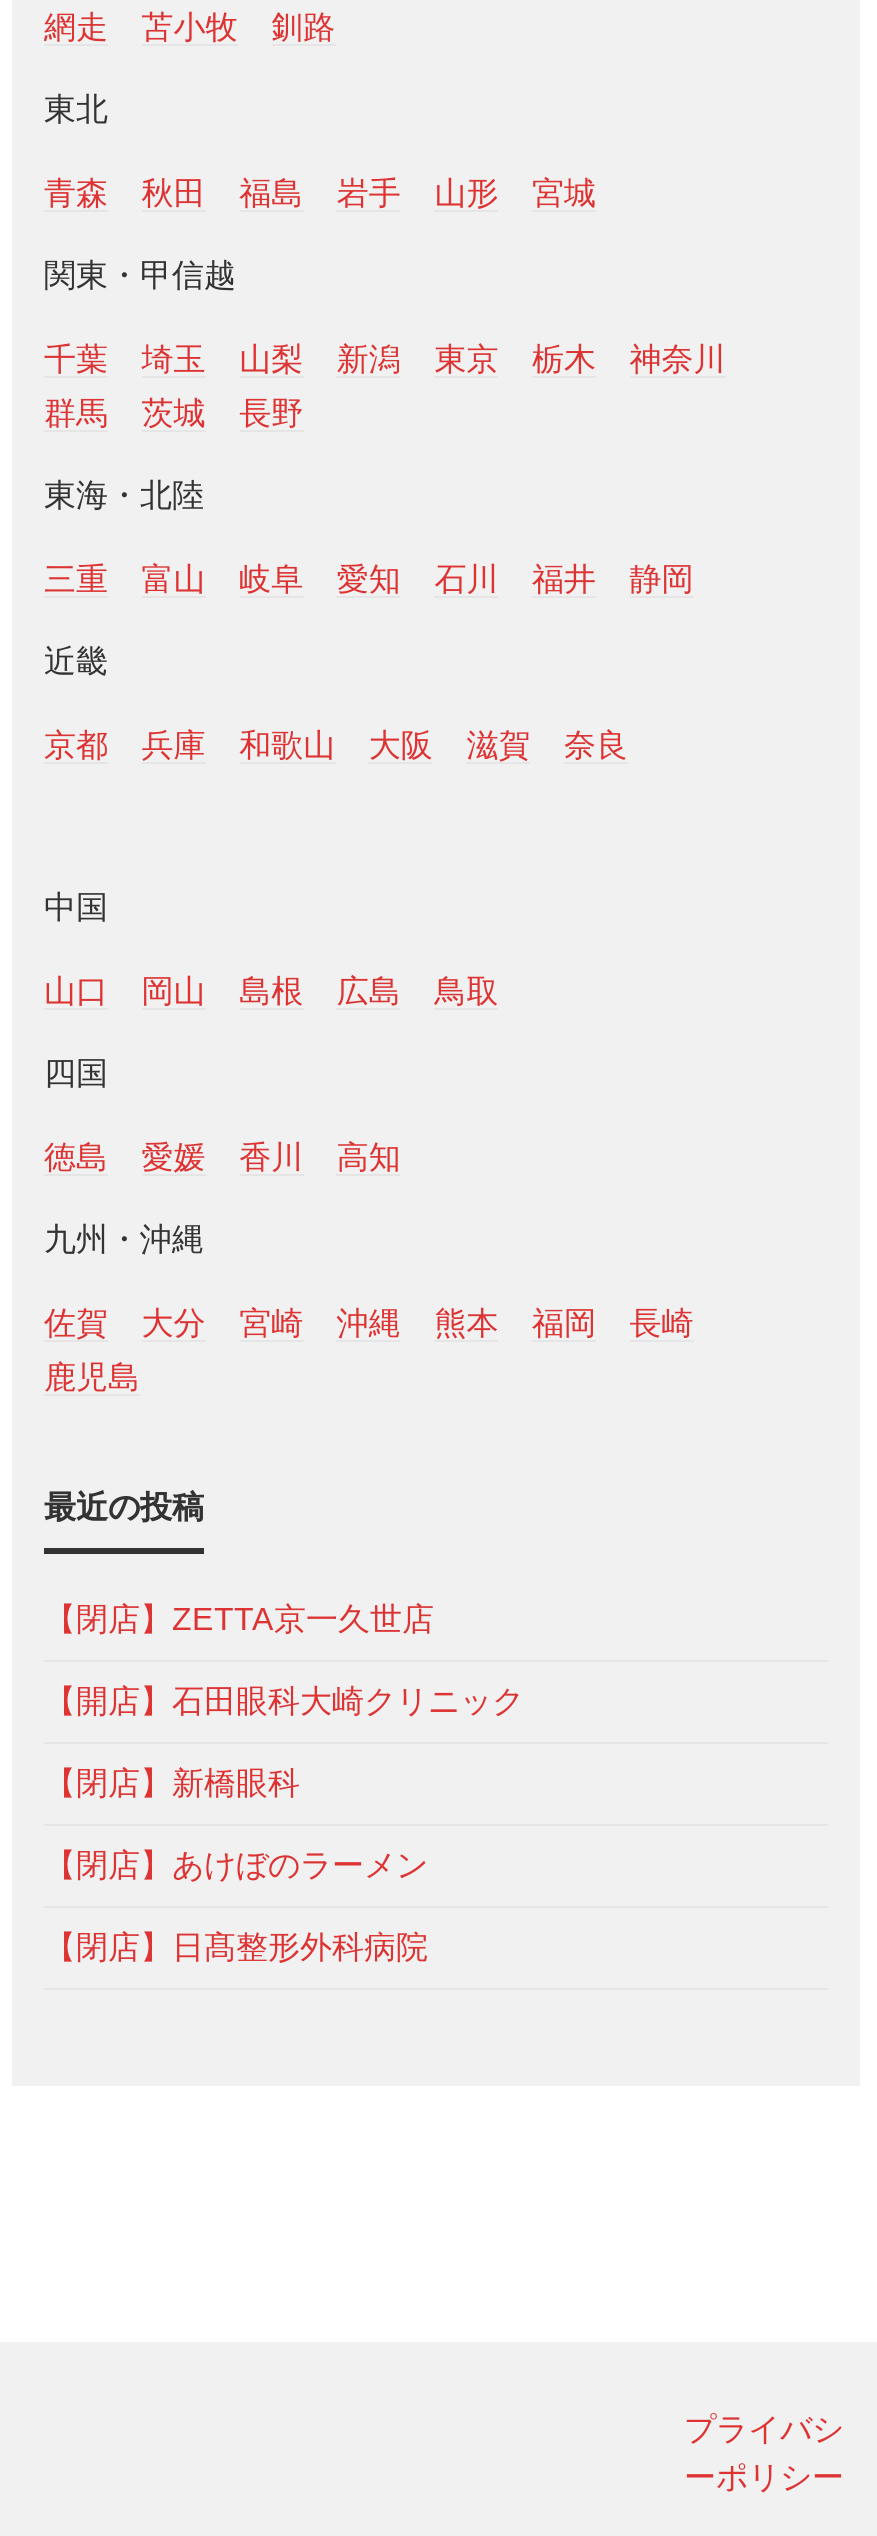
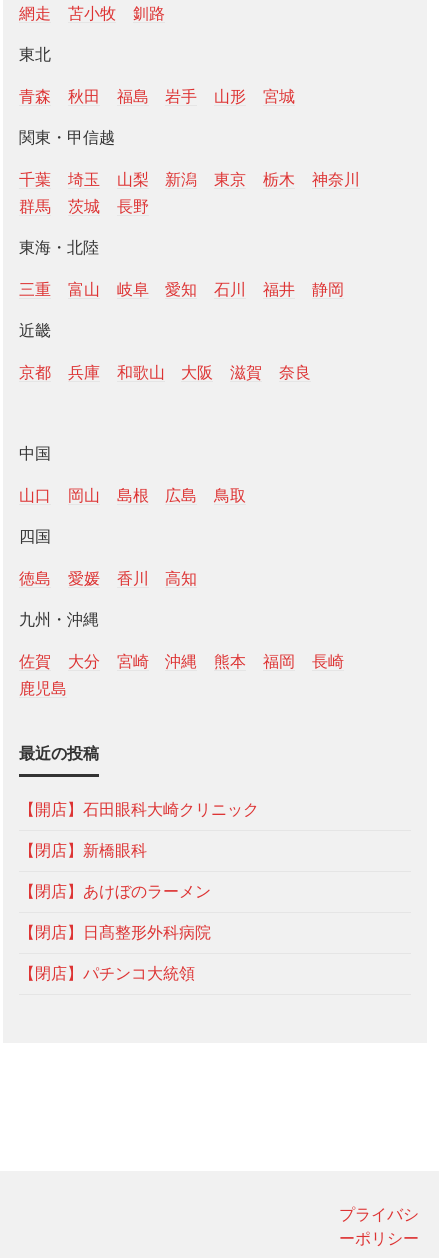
[44,1603,434,1637] 【閉店】ZETTA京一久世店 -> none
moved [44,1685,524,1965] -> [19,801,259,941]: 【開店】石田眼科大崎クリニック | 【閉店】新橋眼科 | 【閉店】あけぼのラーメン | 【閉店】日髙整形外科病院
none -> [19,965,195,982] 【閉店】パチンコ大統領

